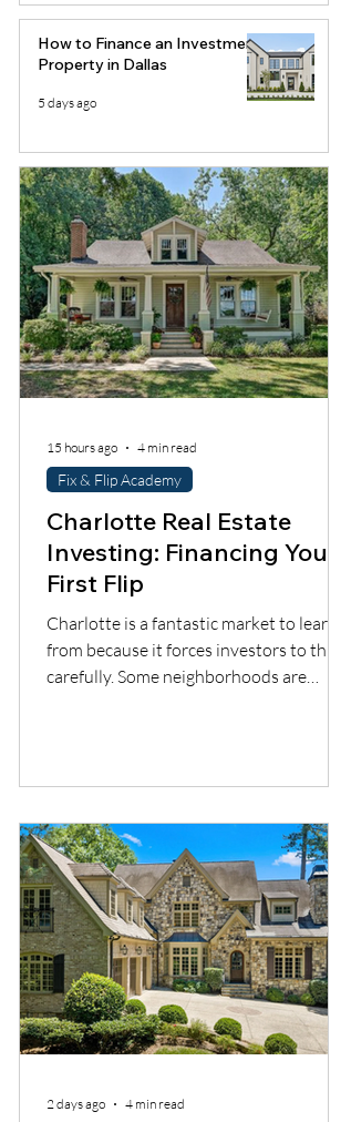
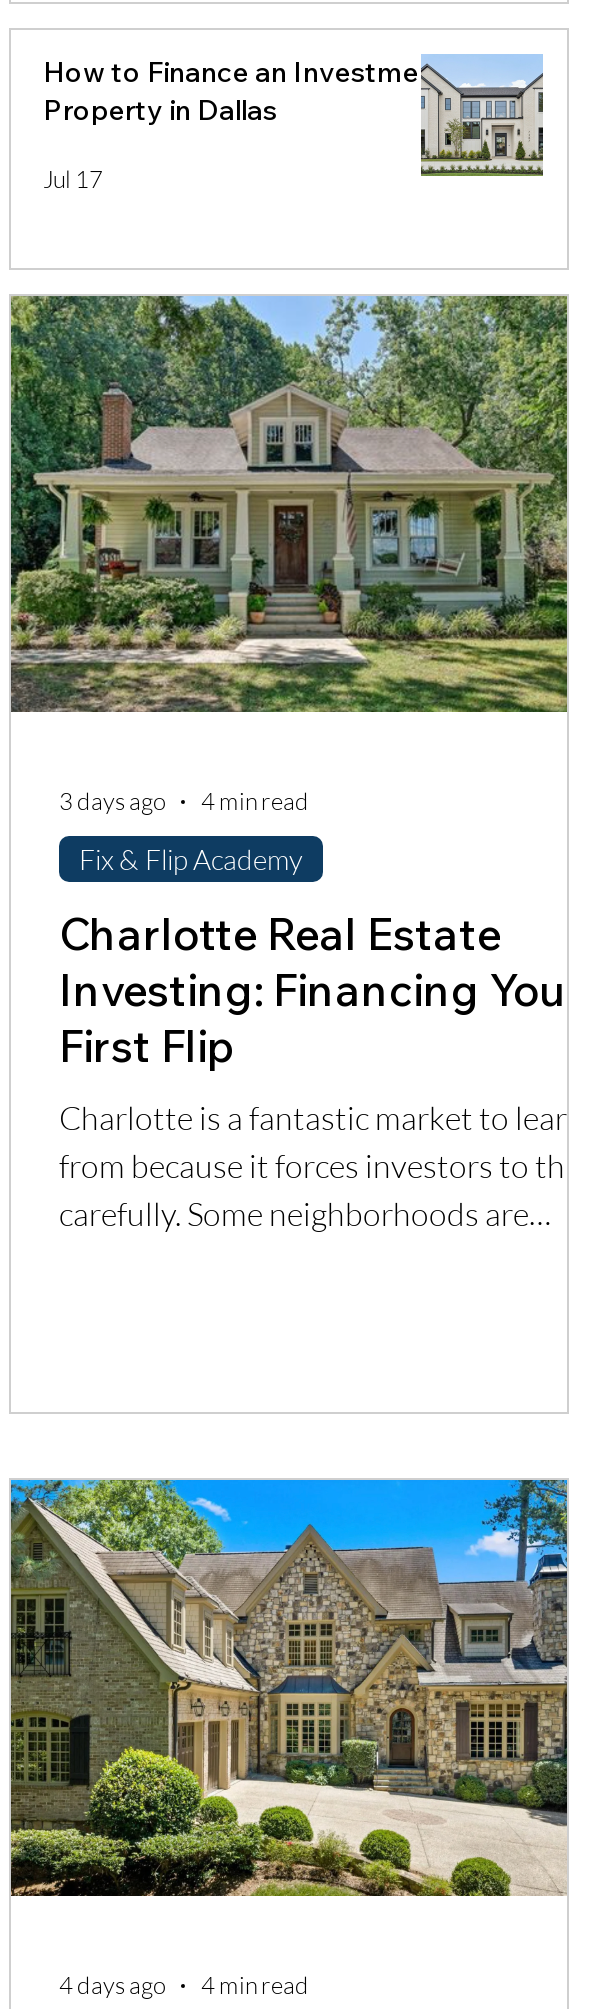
[38,94,96,111] 5 days ago -> [43,164,103,194] Jul 17
[47,439,197,456] 15 hours ago 4 min read -> [59,786,309,816] 3 days ago 4 min read
[47,1096,185,1112] 2 days ago 4 min read -> [59,1970,309,2000] 4 days ago 4 min read

